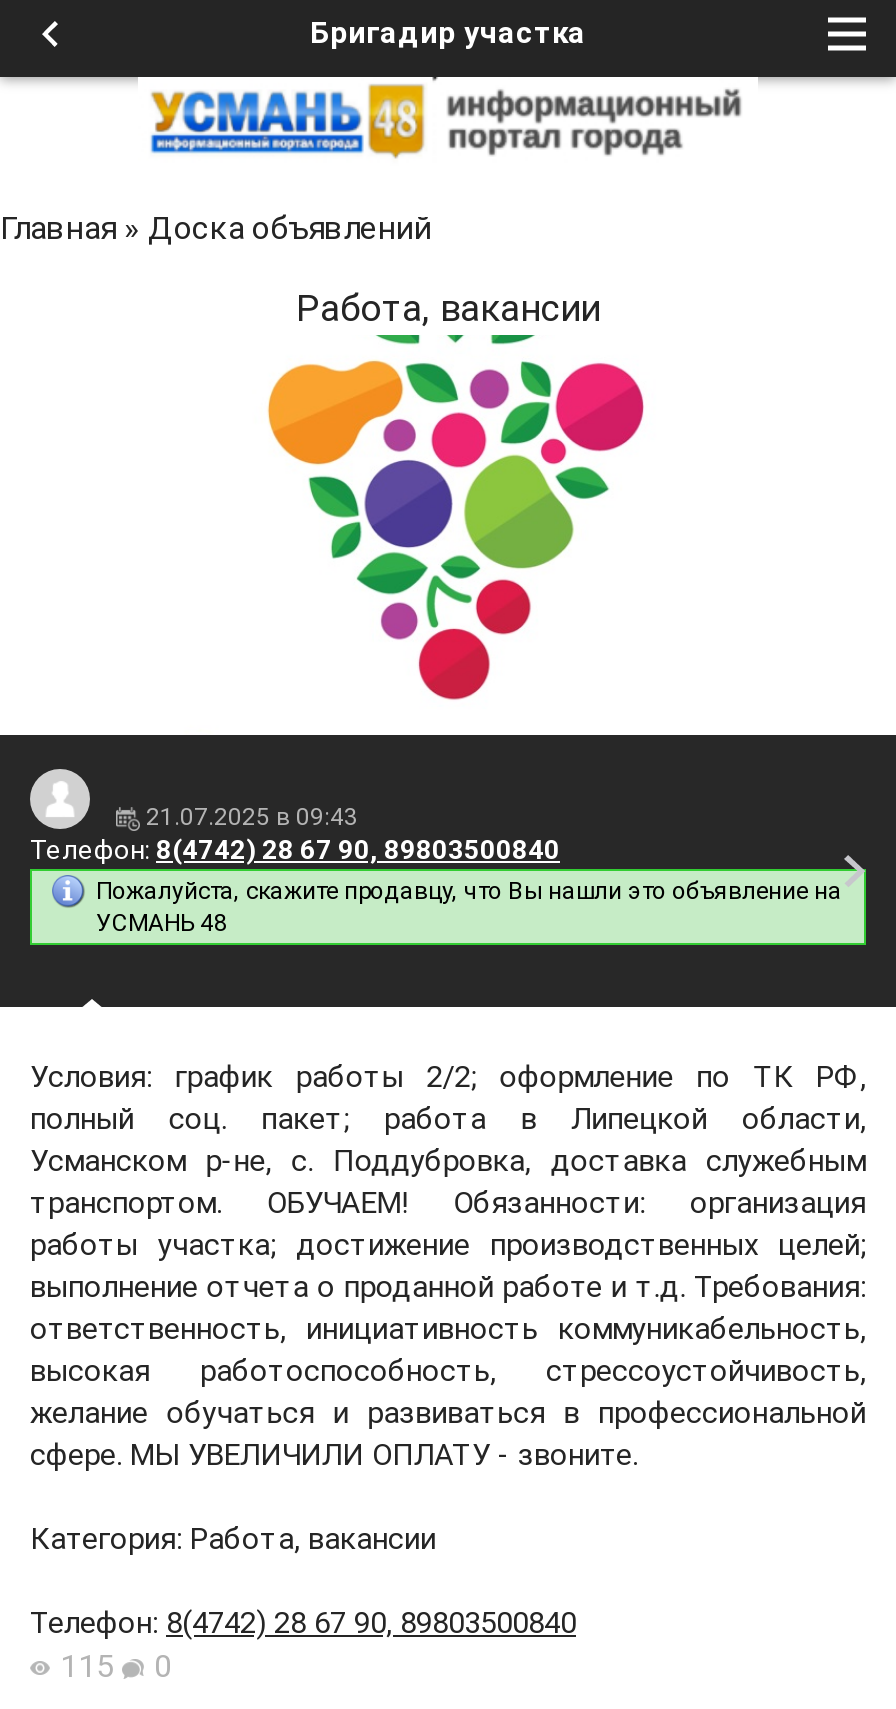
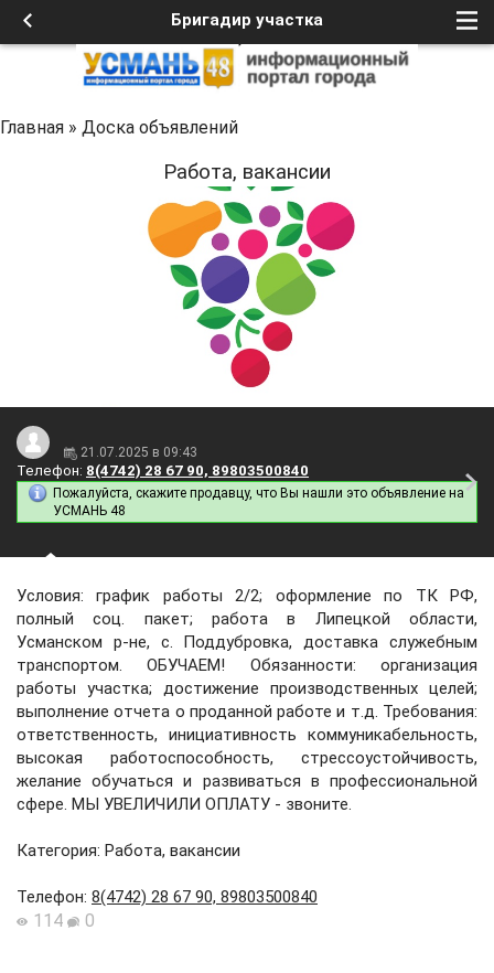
[60,1647,172,1685] 115 0 -> [33,910,95,931] 114 0

